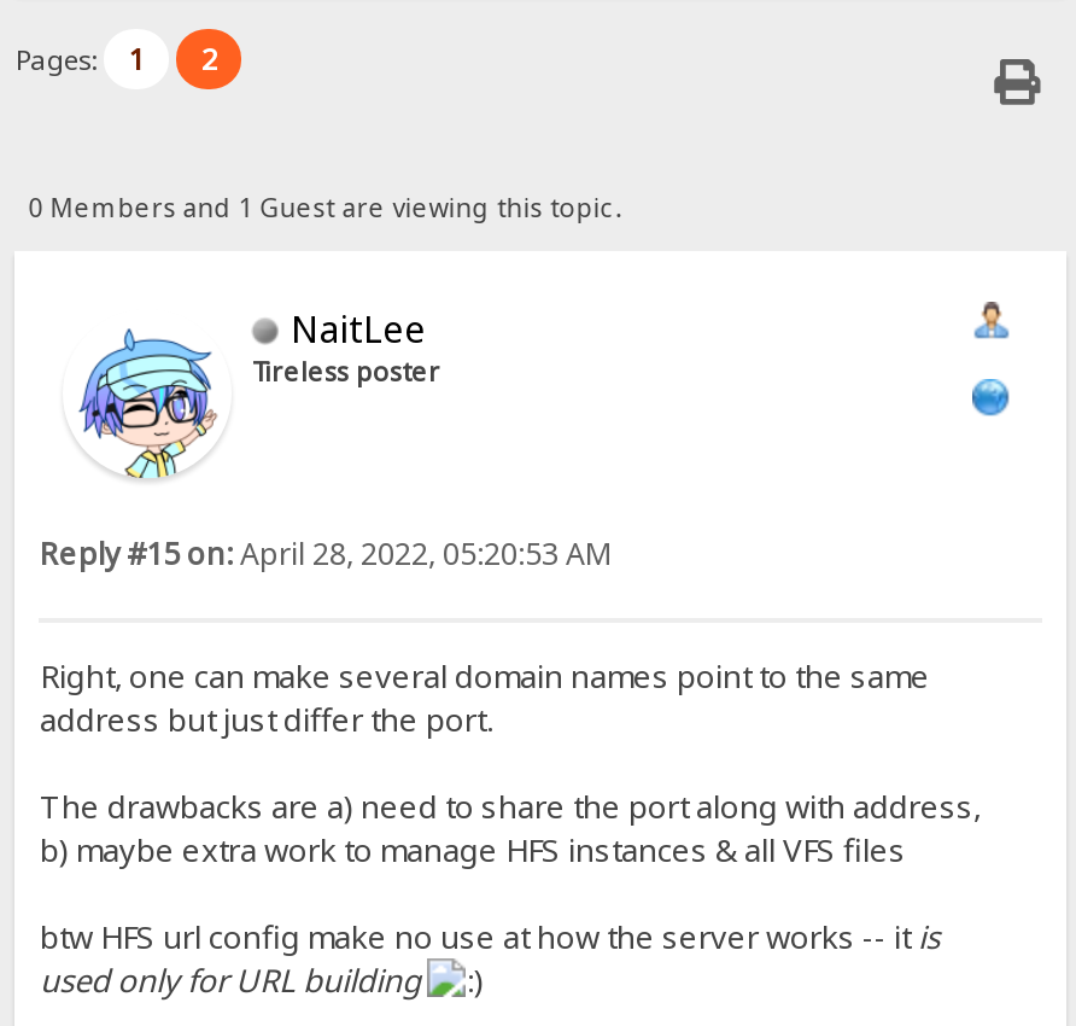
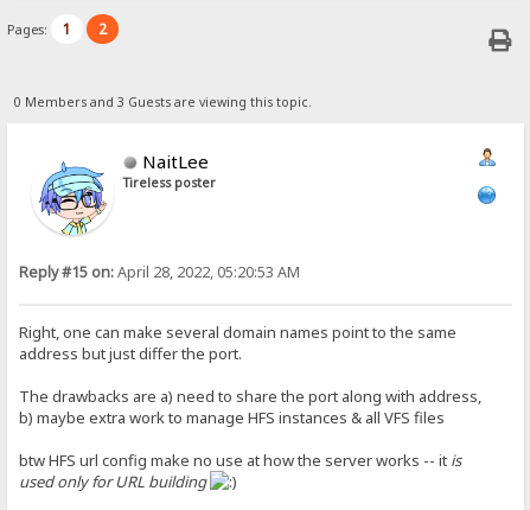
[28,190,622,224] 0 Members and 1 Guest are viewing this topic. -> [14,93,312,110] 0 Members and 3 Guests are viewing this topic.

